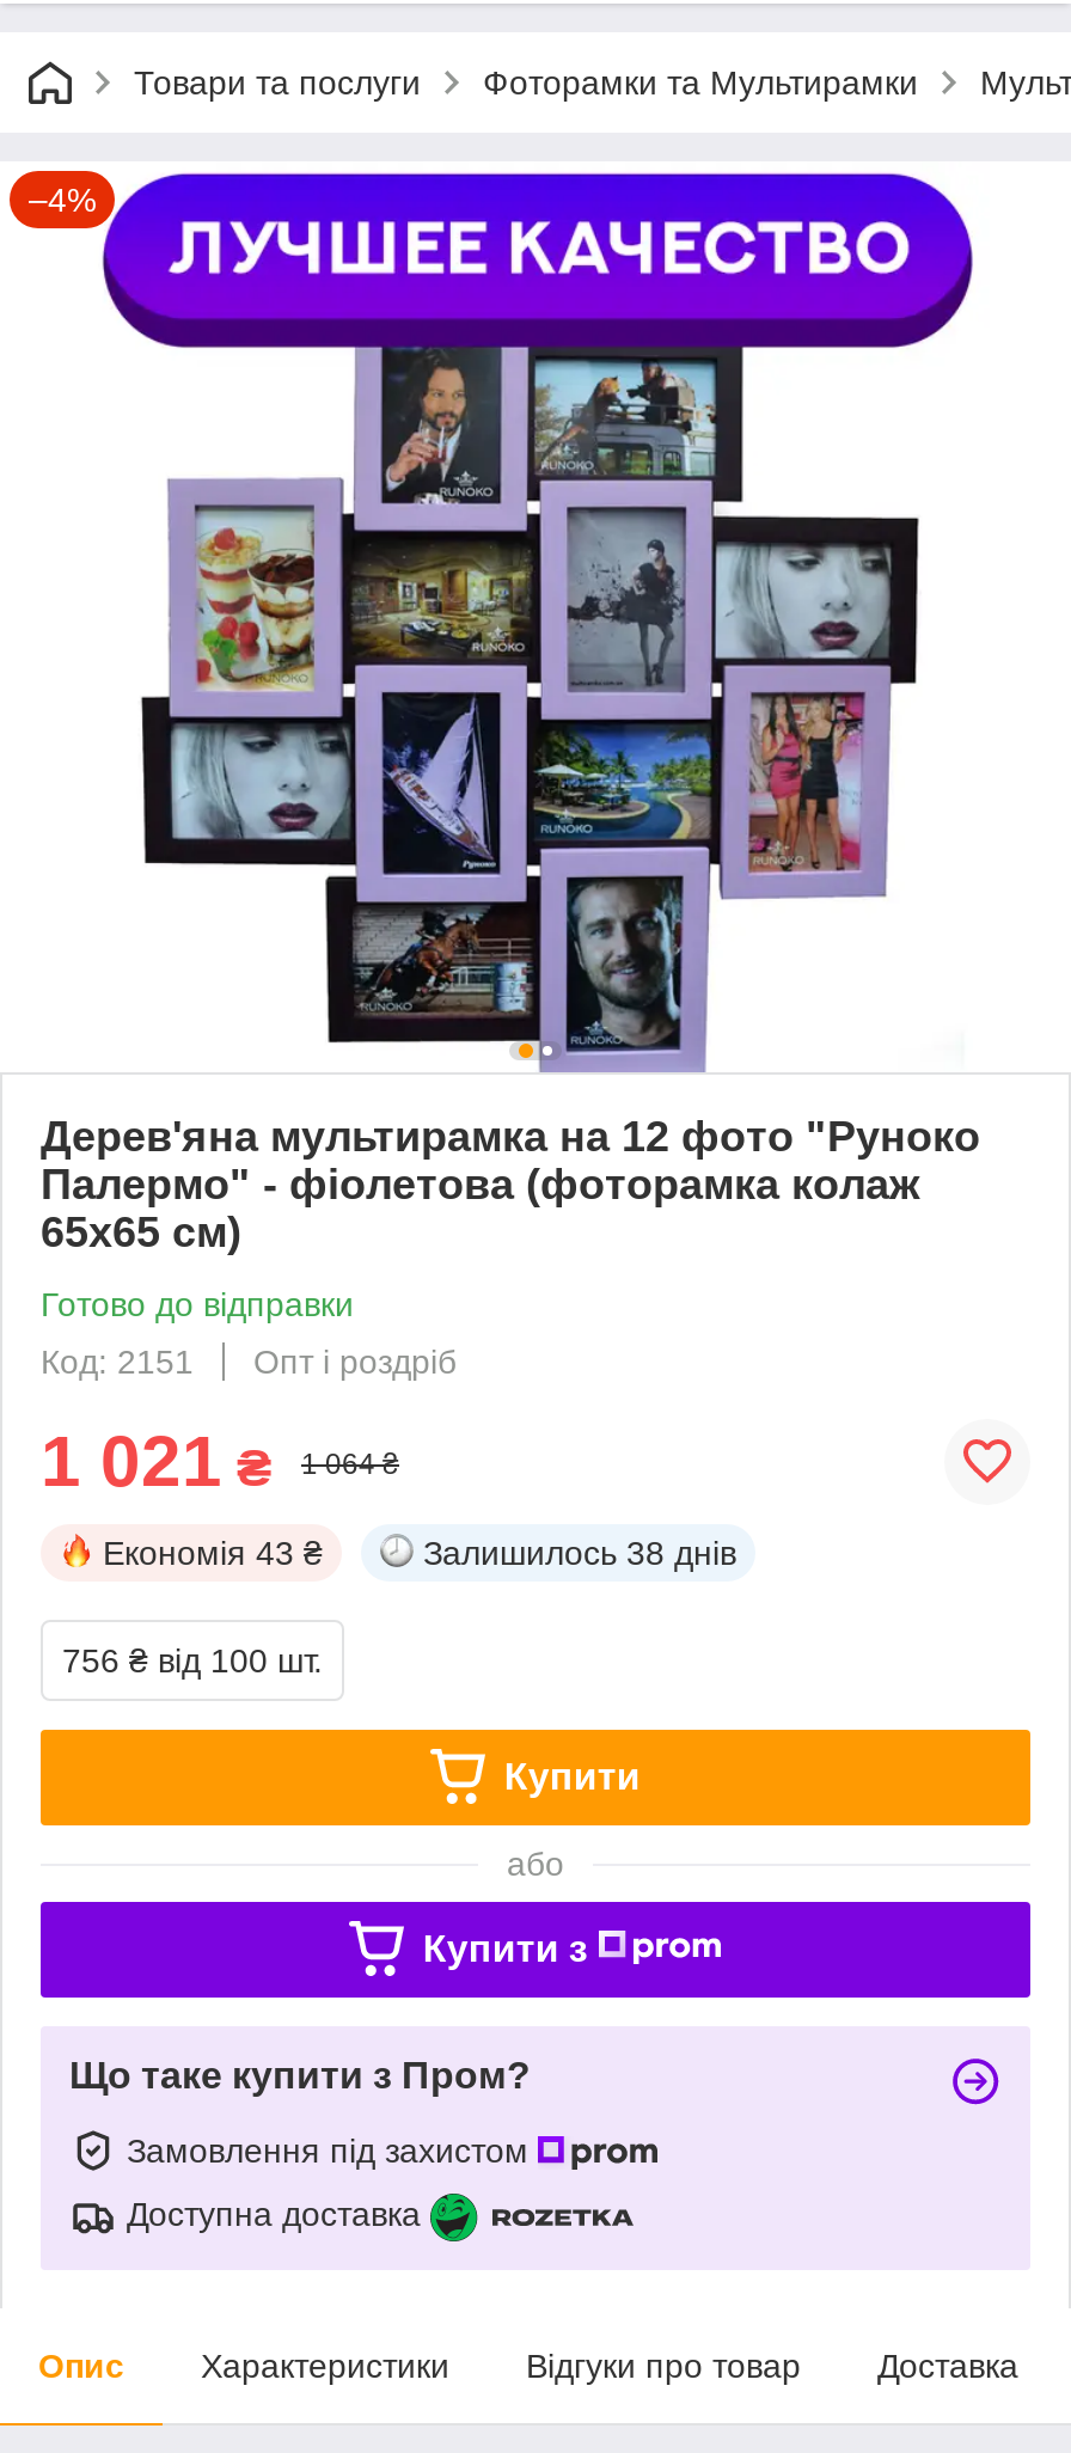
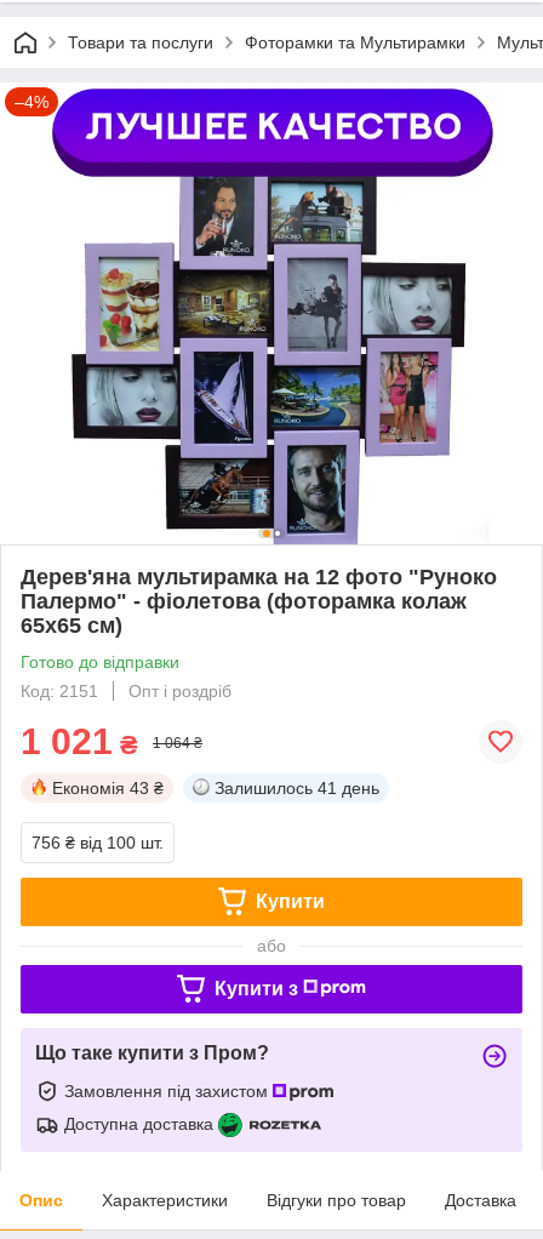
[423,1533,736,1571] Залишилось 38 днів -> [215,778,379,797] Залишилось 41 день

